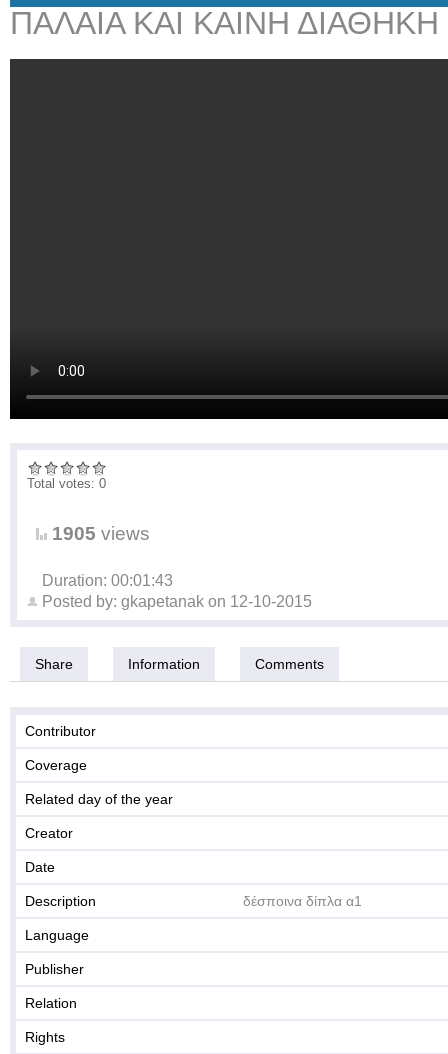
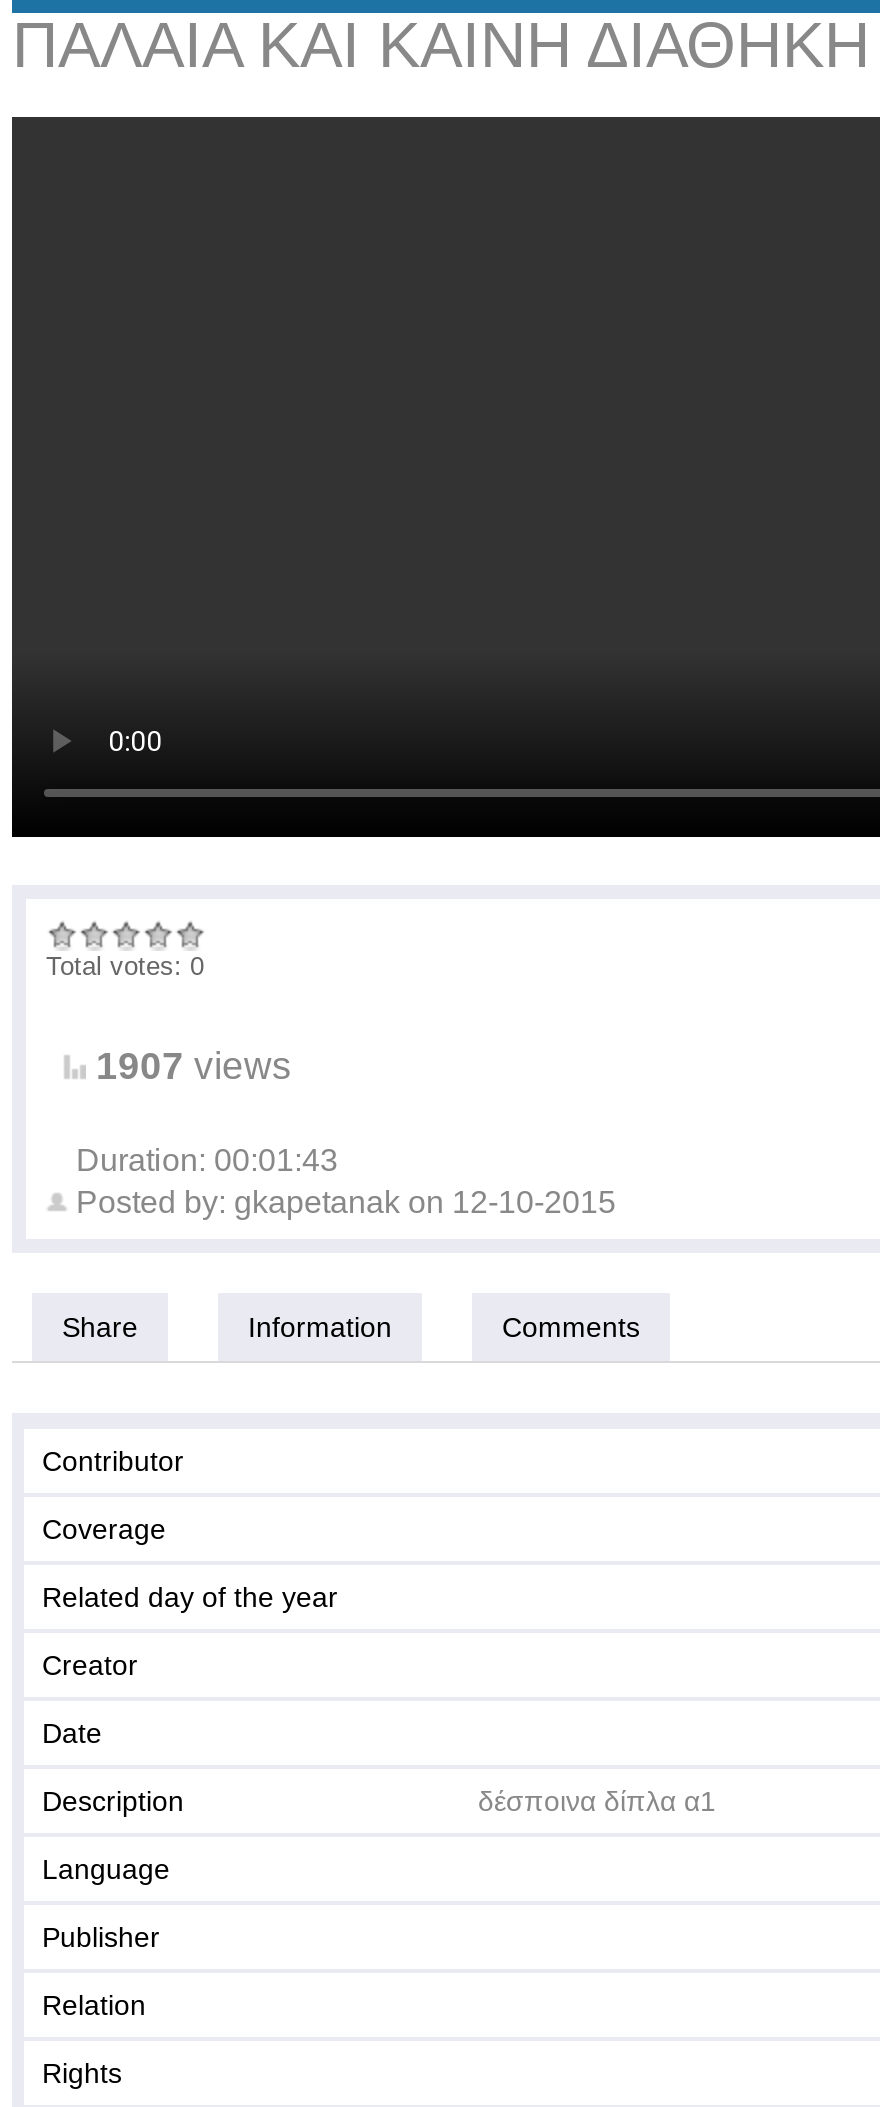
[52,523,150,544] 1905 views -> [96,1045,292,1087] 1907 views

